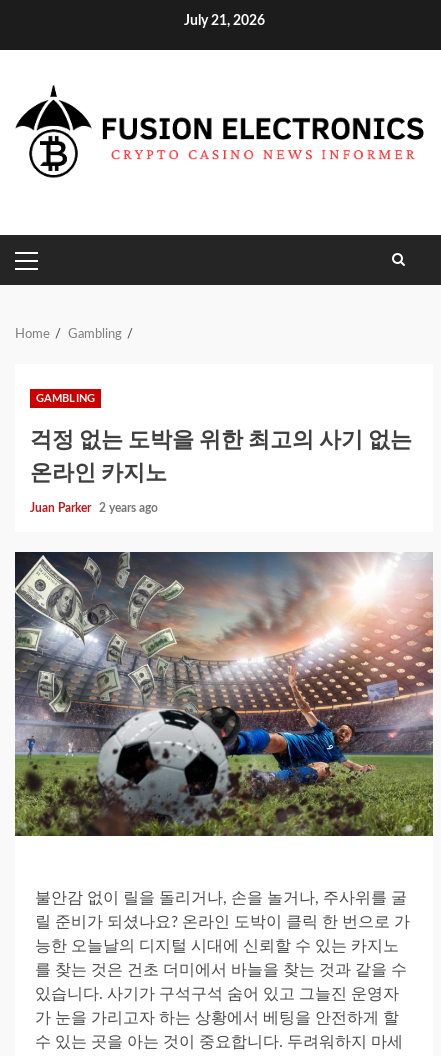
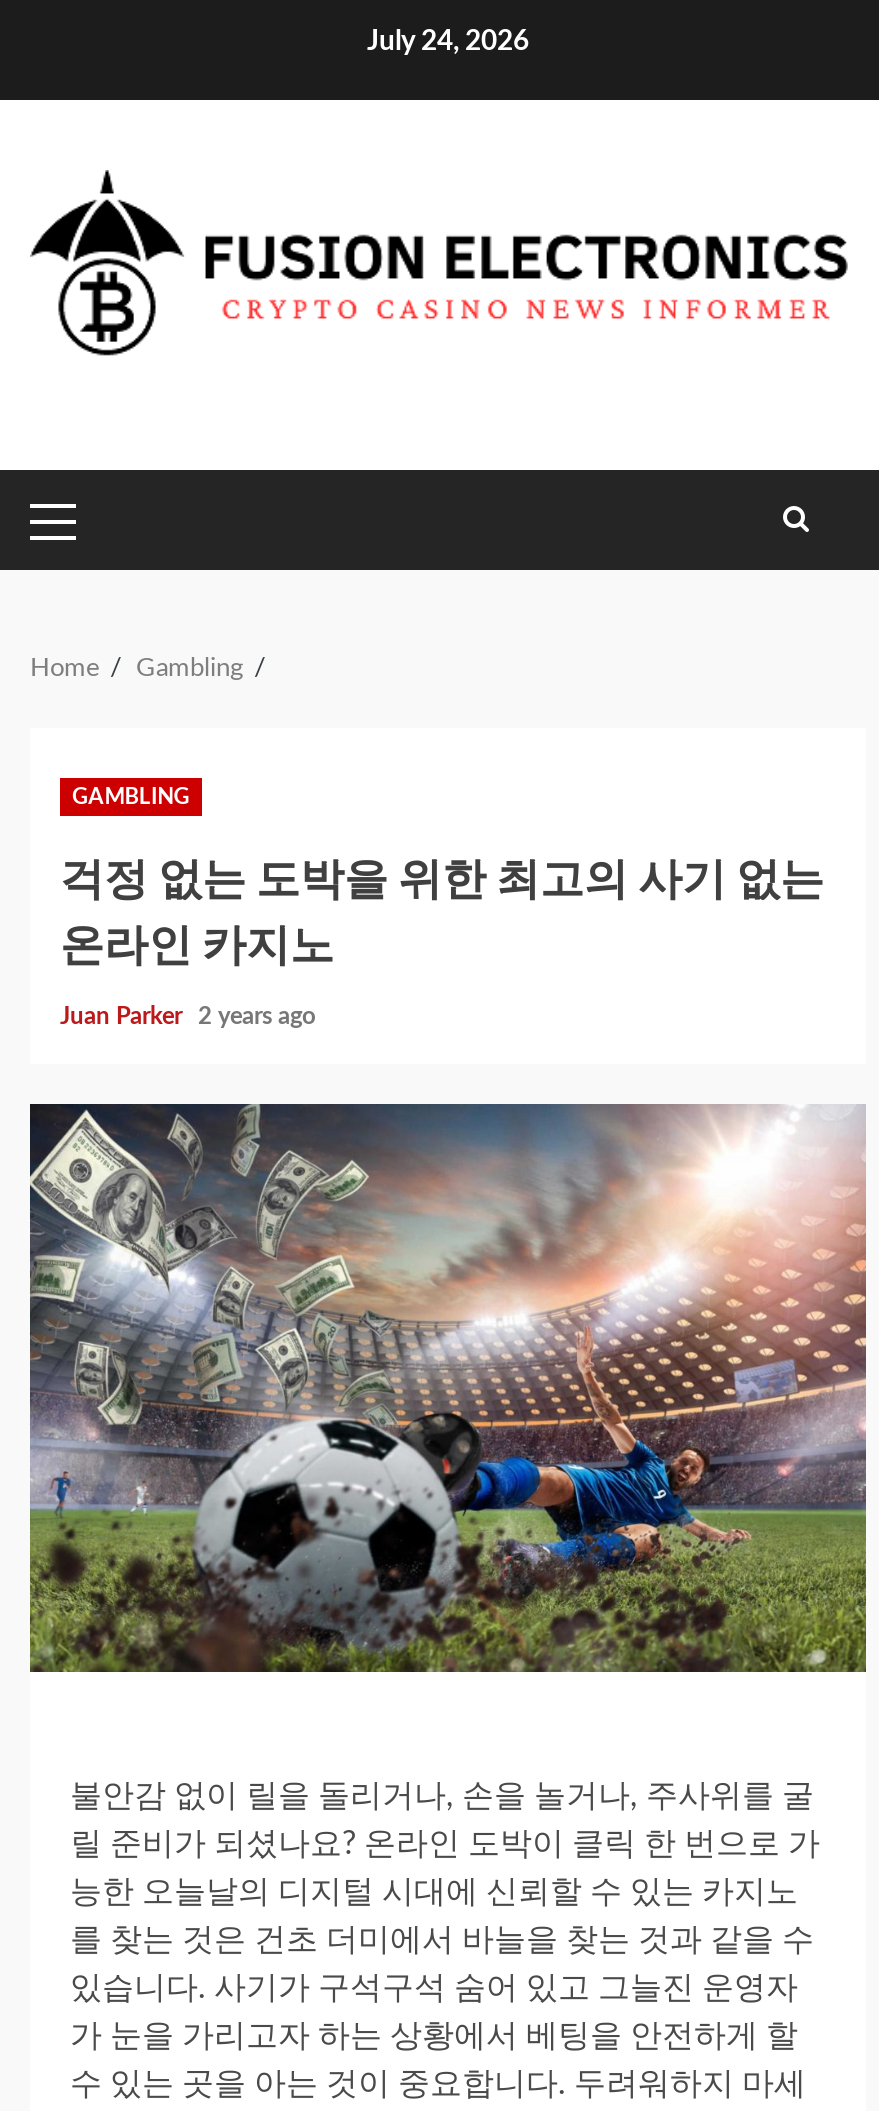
[183,14,264,28] July 21, 2026 -> [367,28,529,56] July 24, 2026

